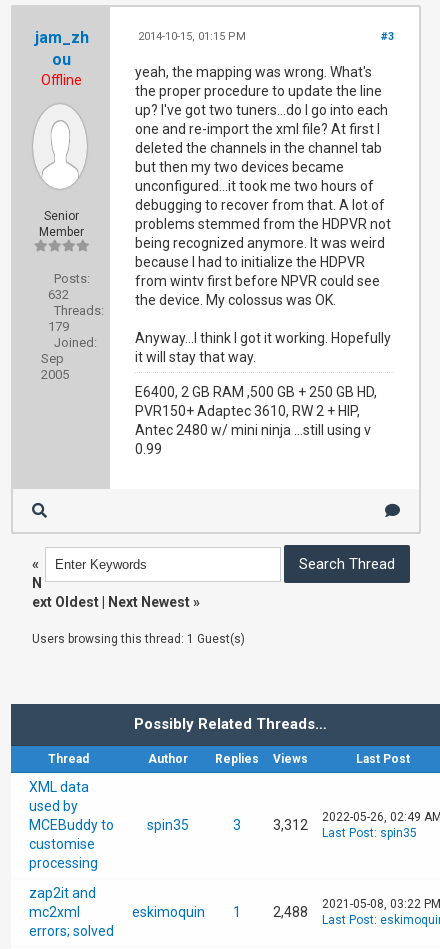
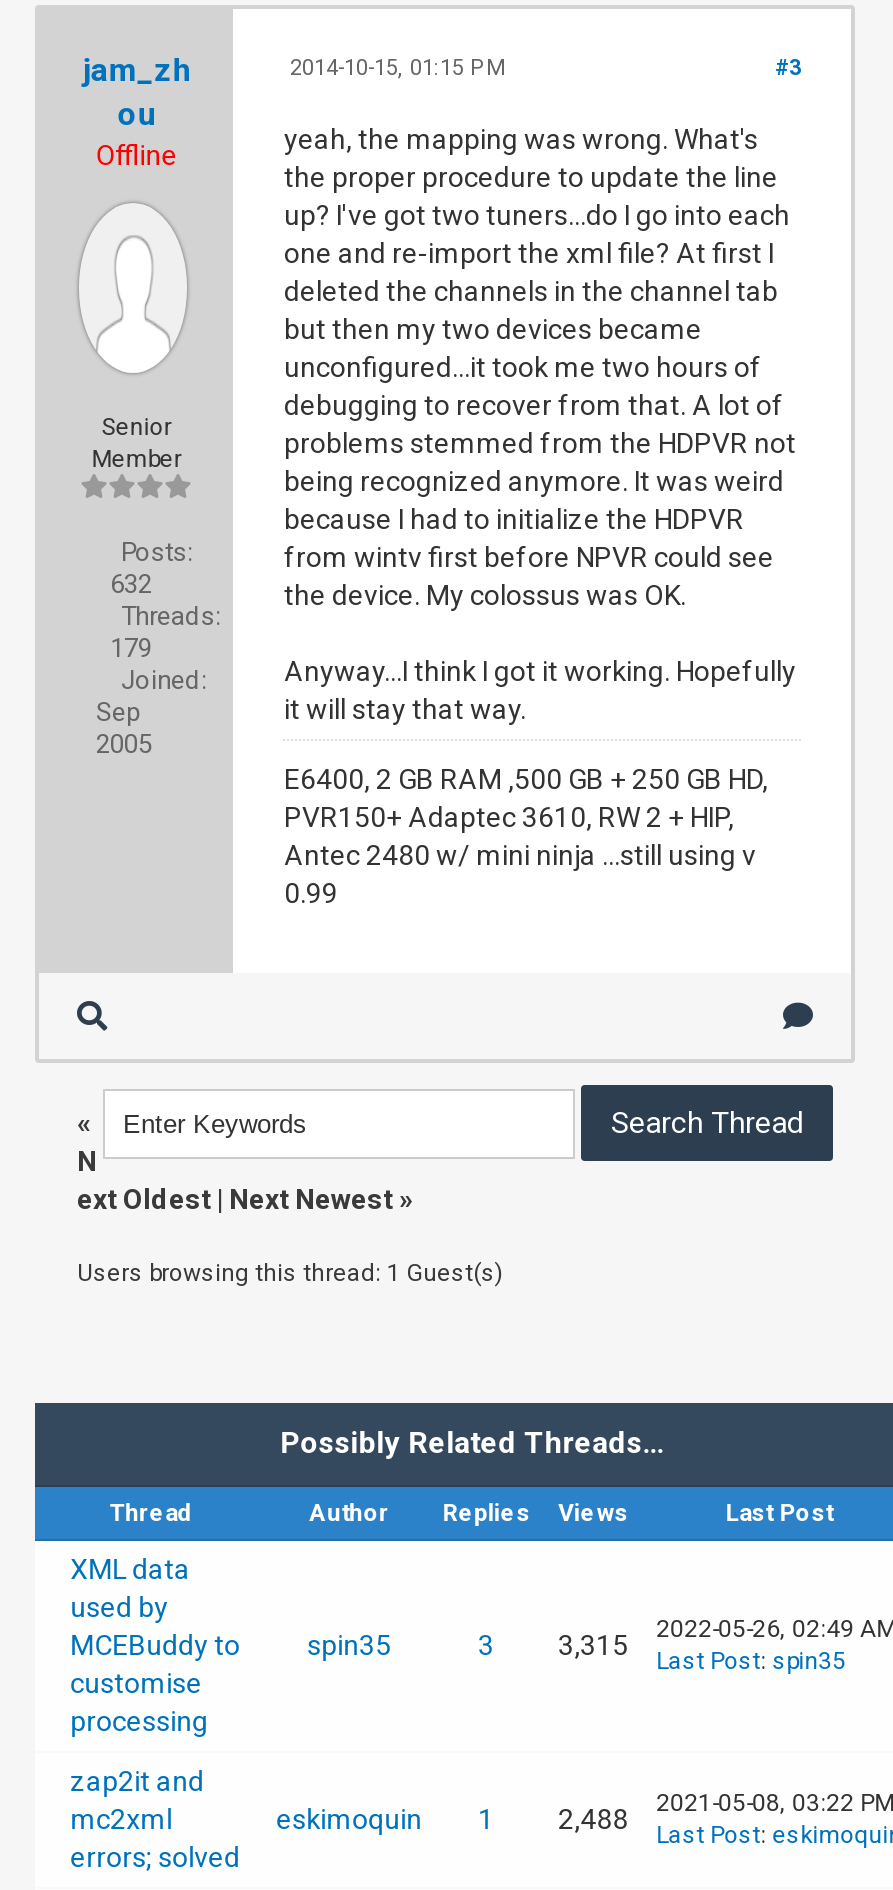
[273,817,308,833] 3,312 -> [558,1629,628,1661] 3,315

